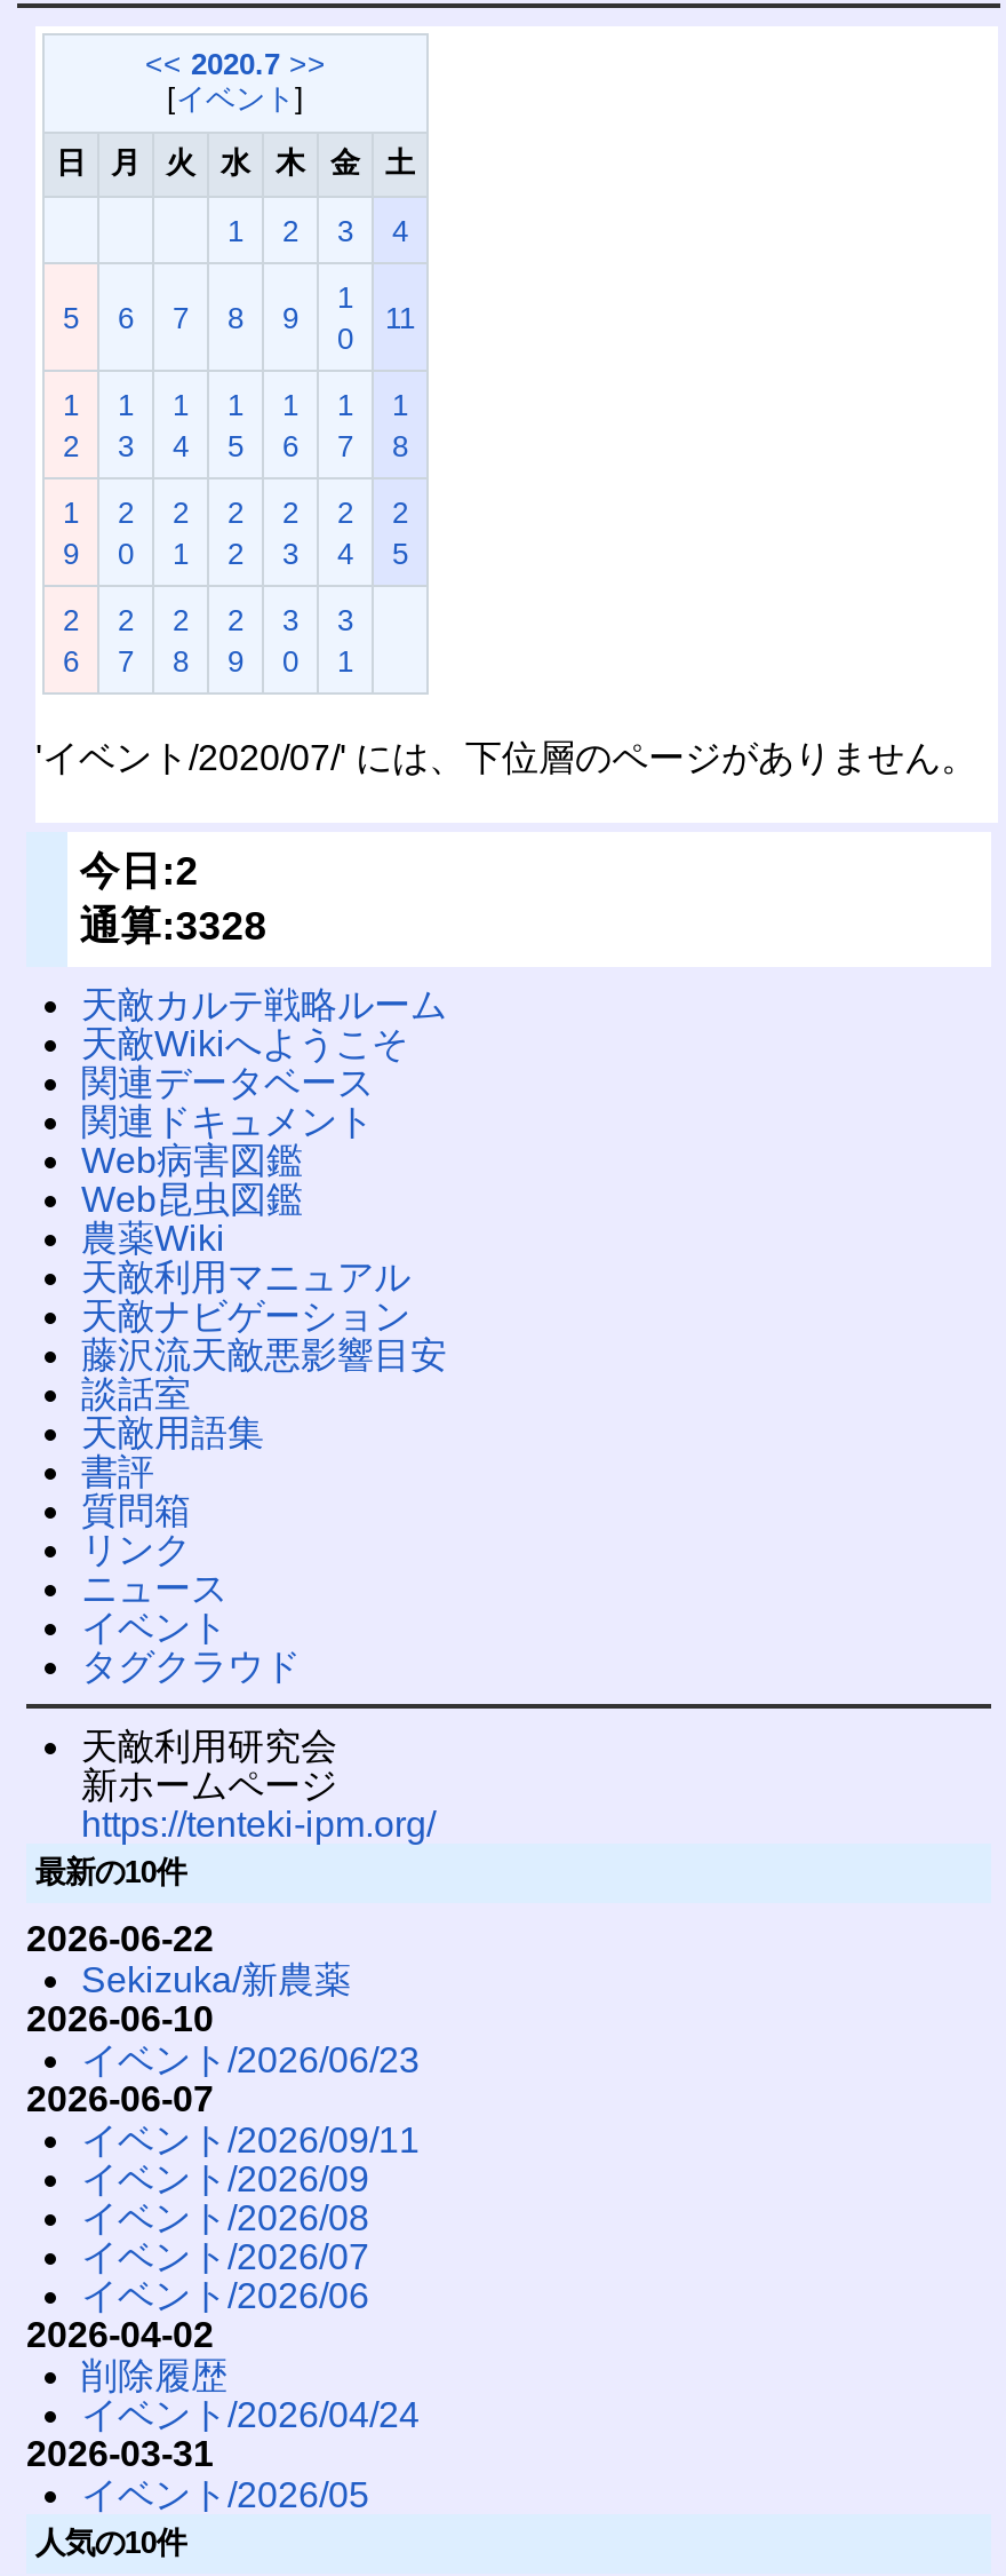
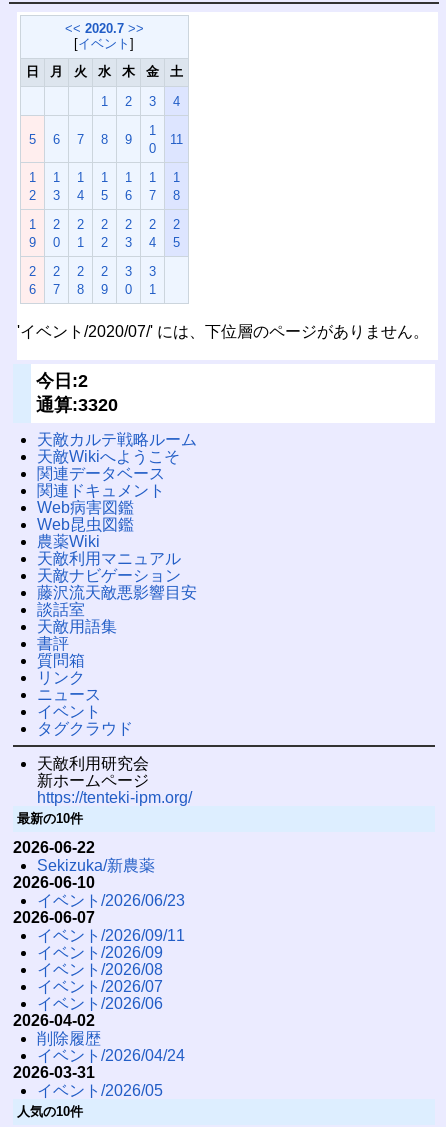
[79,904,267,949] 通算:3328 -> [36,395,118,415] 通算:3320

